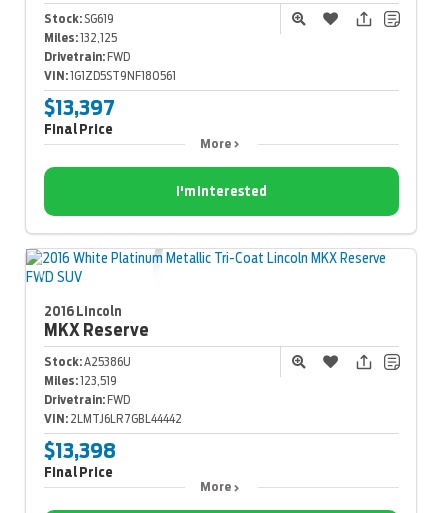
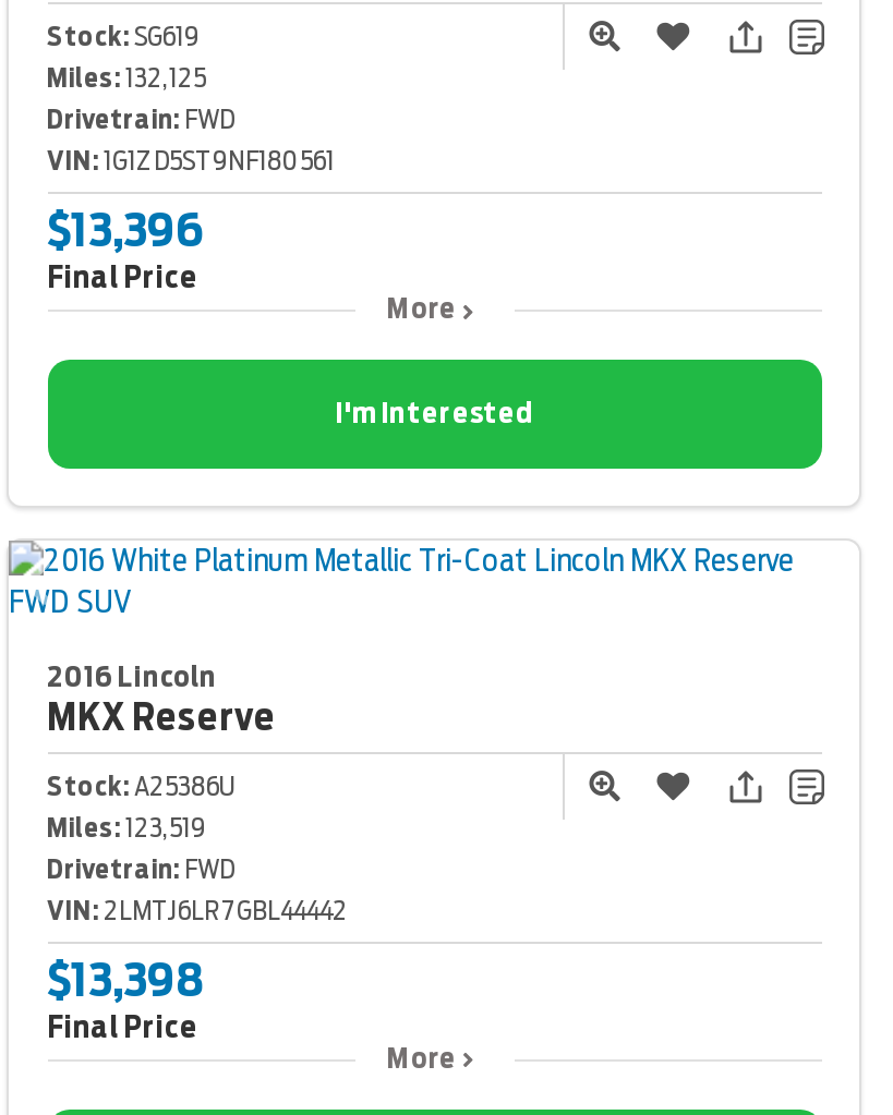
[43,94,114,119] $13,397 -> [47,203,204,257] $13,396

